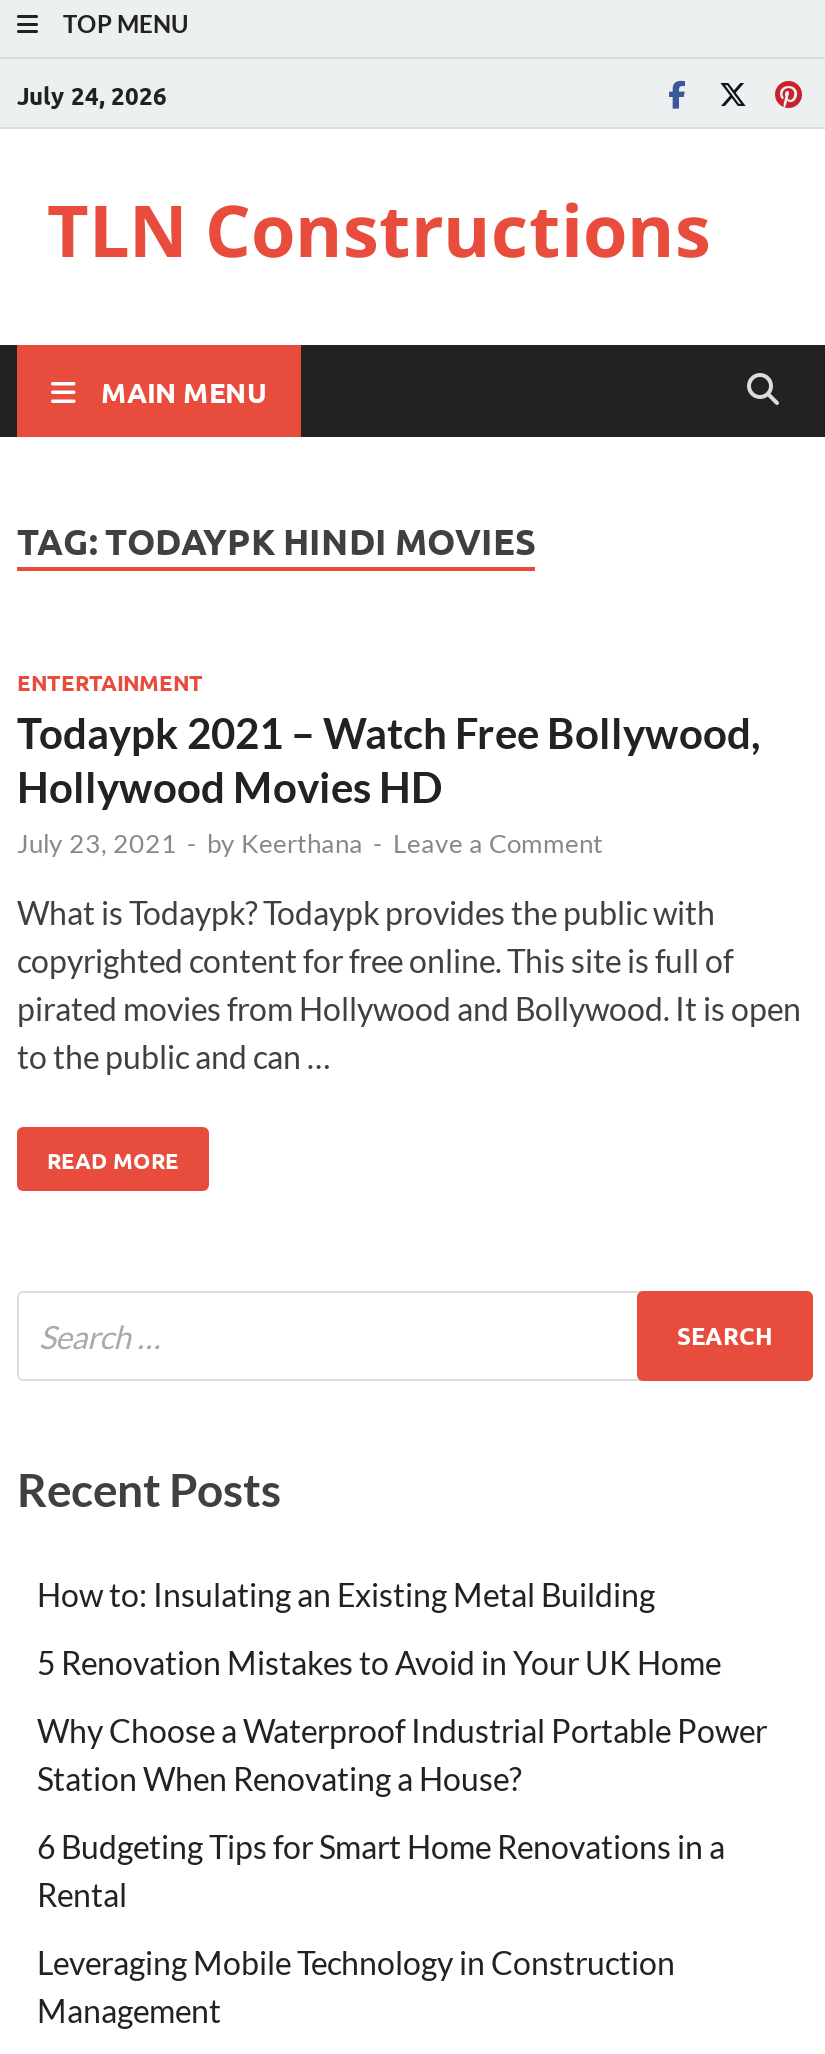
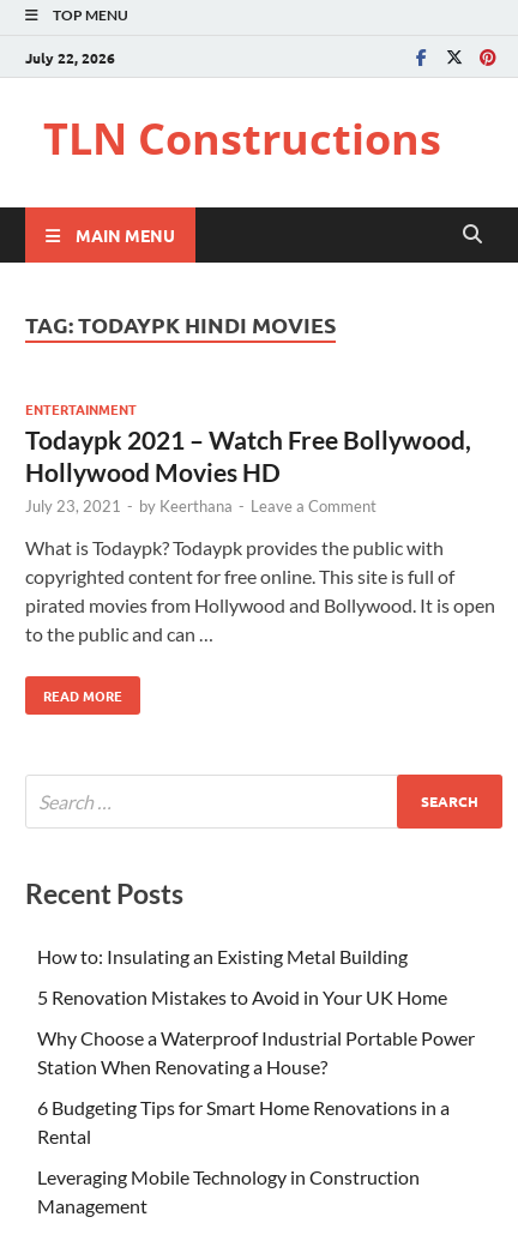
[17,78,167,110] July 24, 2026 -> [25,47,115,67] July 22, 2026

